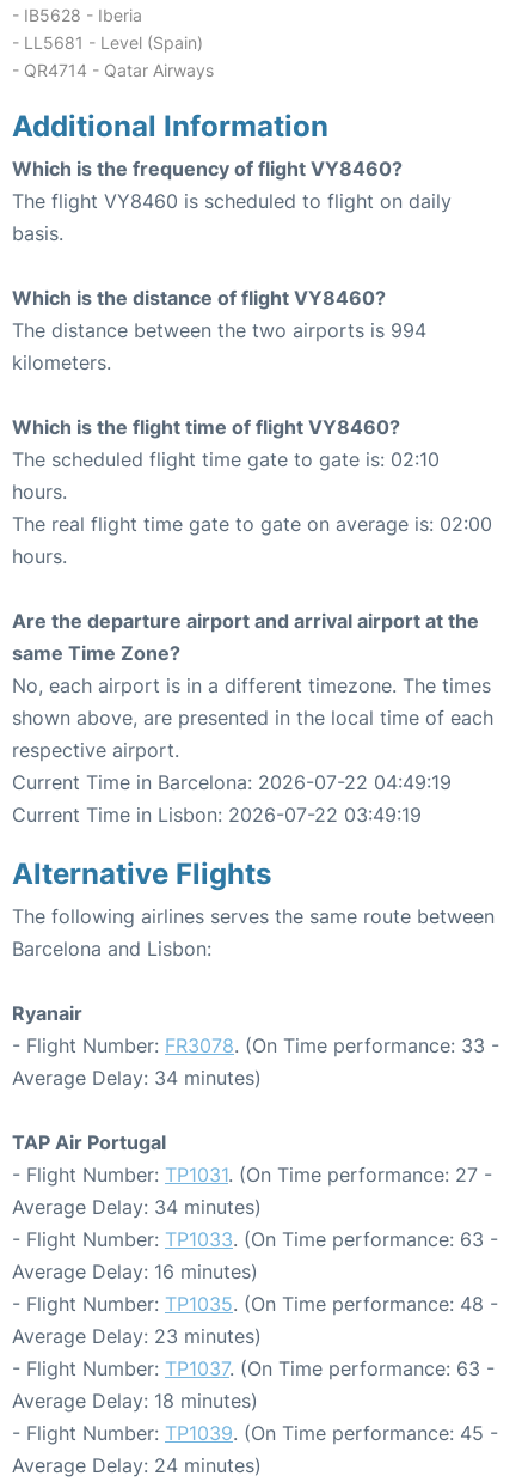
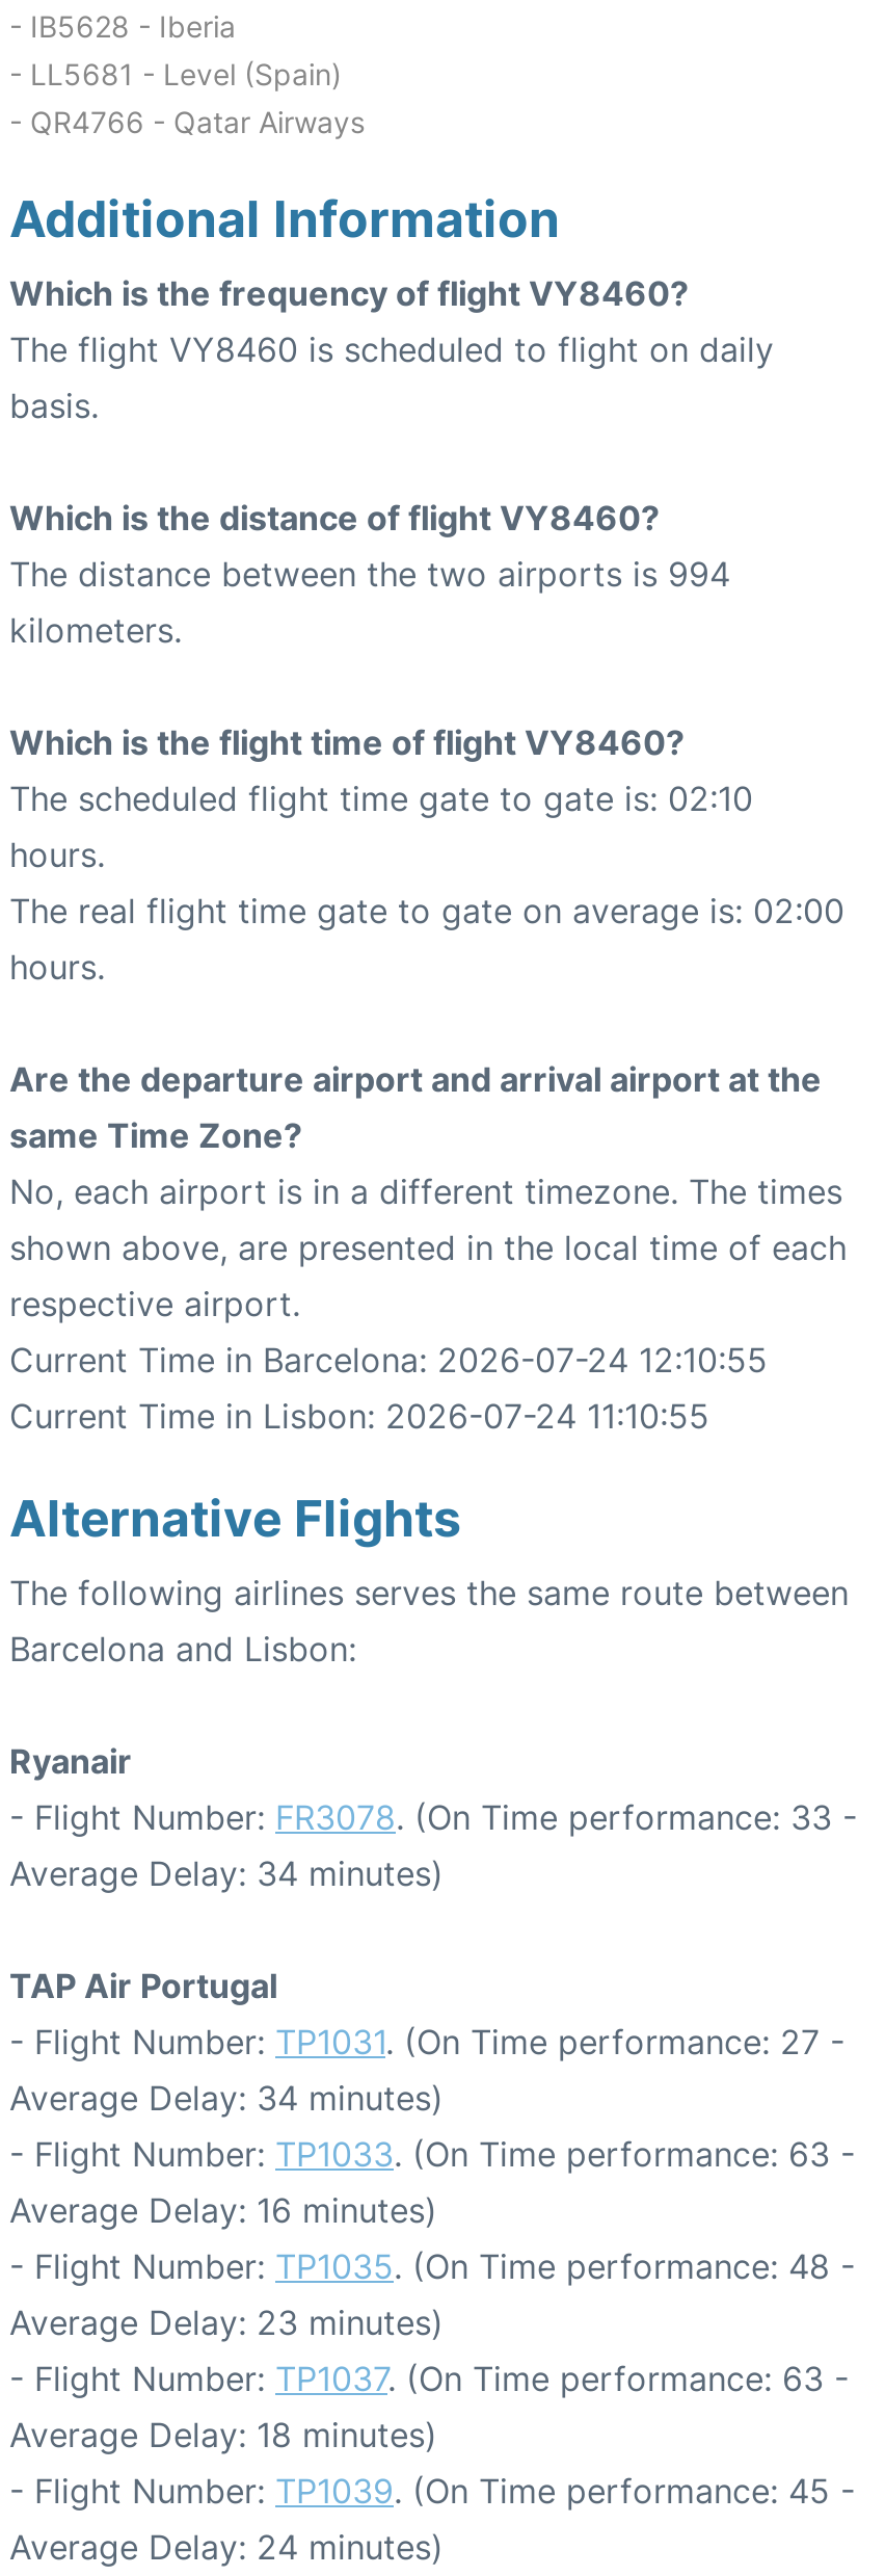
[12,60,214,80] - QR4714 - Qatar Airways -> [9,105,365,140] - QR4766 - Qatar Airways
[12,771,452,795] Current Time in Barcelona: 2026-07-22 04:49:19 -> [9,1340,768,1381] Current Time in Barcelona: 2026-07-24 12:10:55
[12,803,422,827] Current Time in Lisbon: 2026-07-22 03:49:19 -> [9,1396,709,1437] Current Time in Lisbon: 2026-07-24 11:10:55

